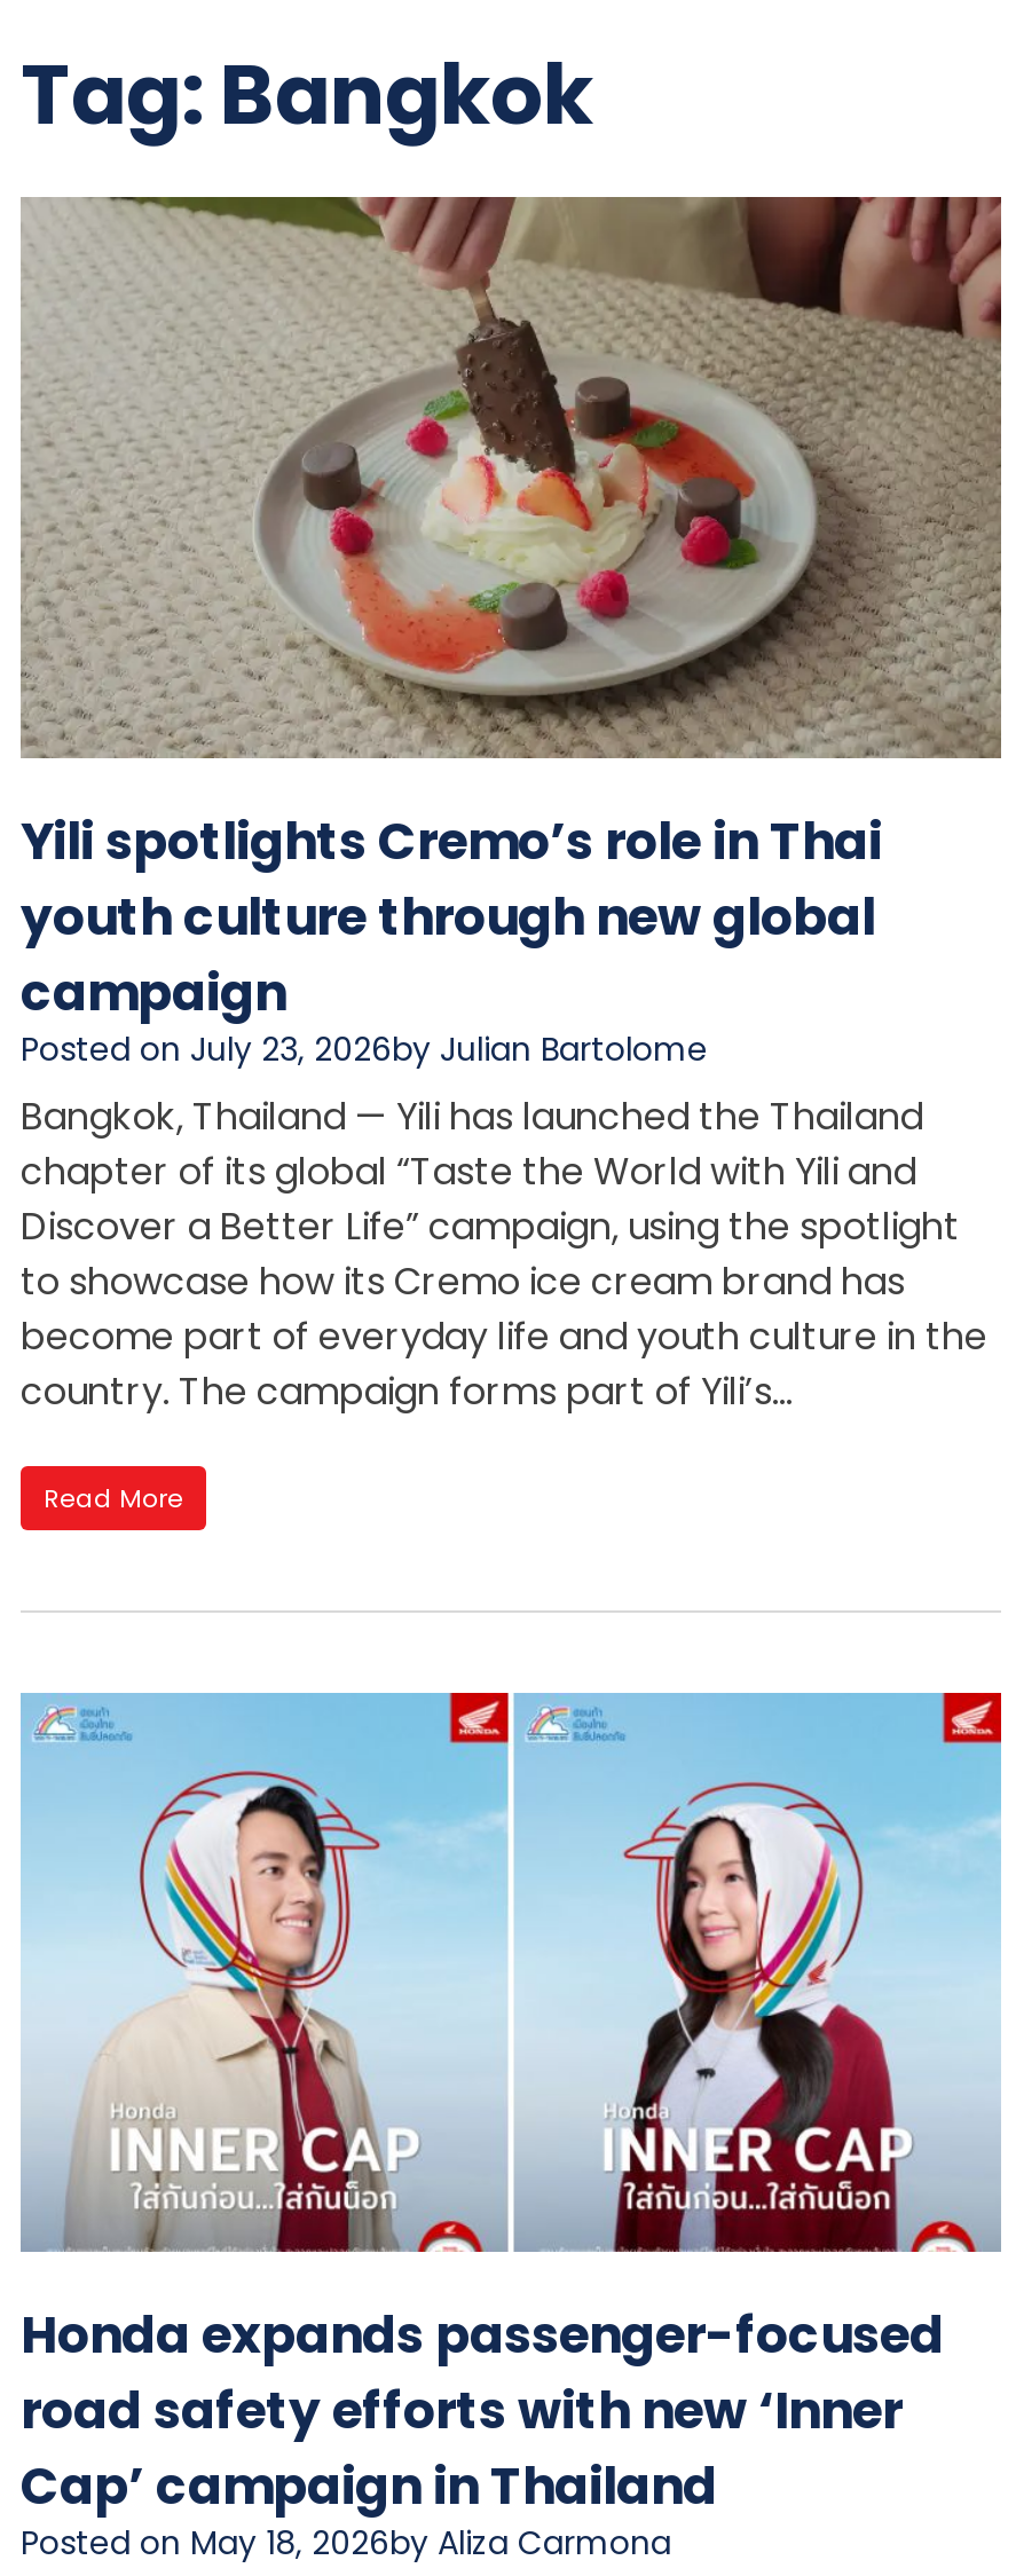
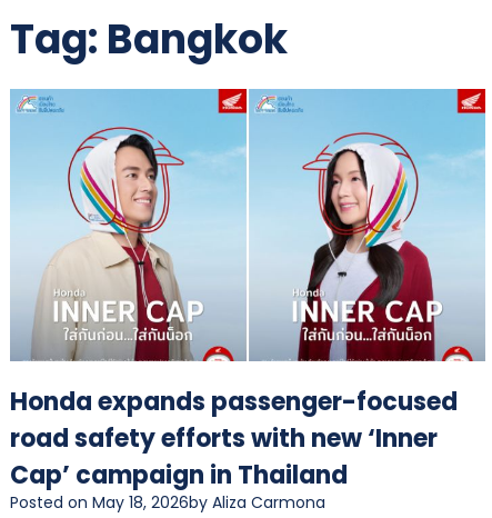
[21,195,1003,1516] [image] | Yili spotlights Cremo’s role in Thai | youth culture through new global | campaign | Posted on July 23, 2026by Julian Bartolome | Bangkok, Thailand — Yili has launched the Thailand | chapter of its global “Taste the World with Yili and | Discover a Better Life” campaign, using the spotlight | to showcase how its Cremo ice cream brand has | become part of everyday life and youth culture in the | country. The campaign forms part of Yili’s... | Read More -> none

